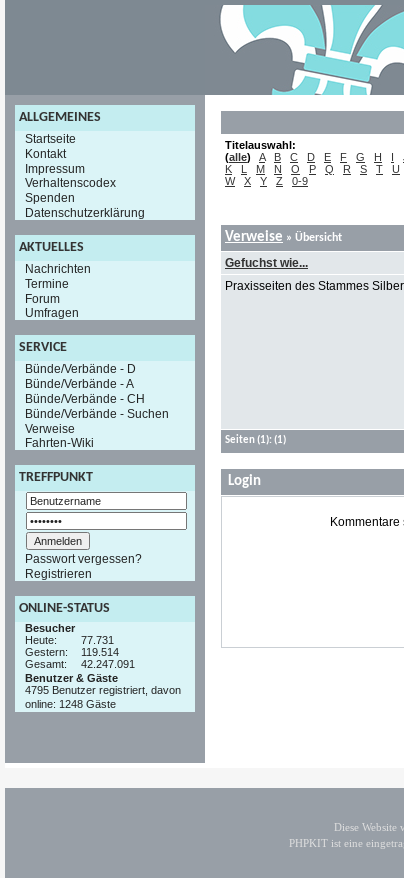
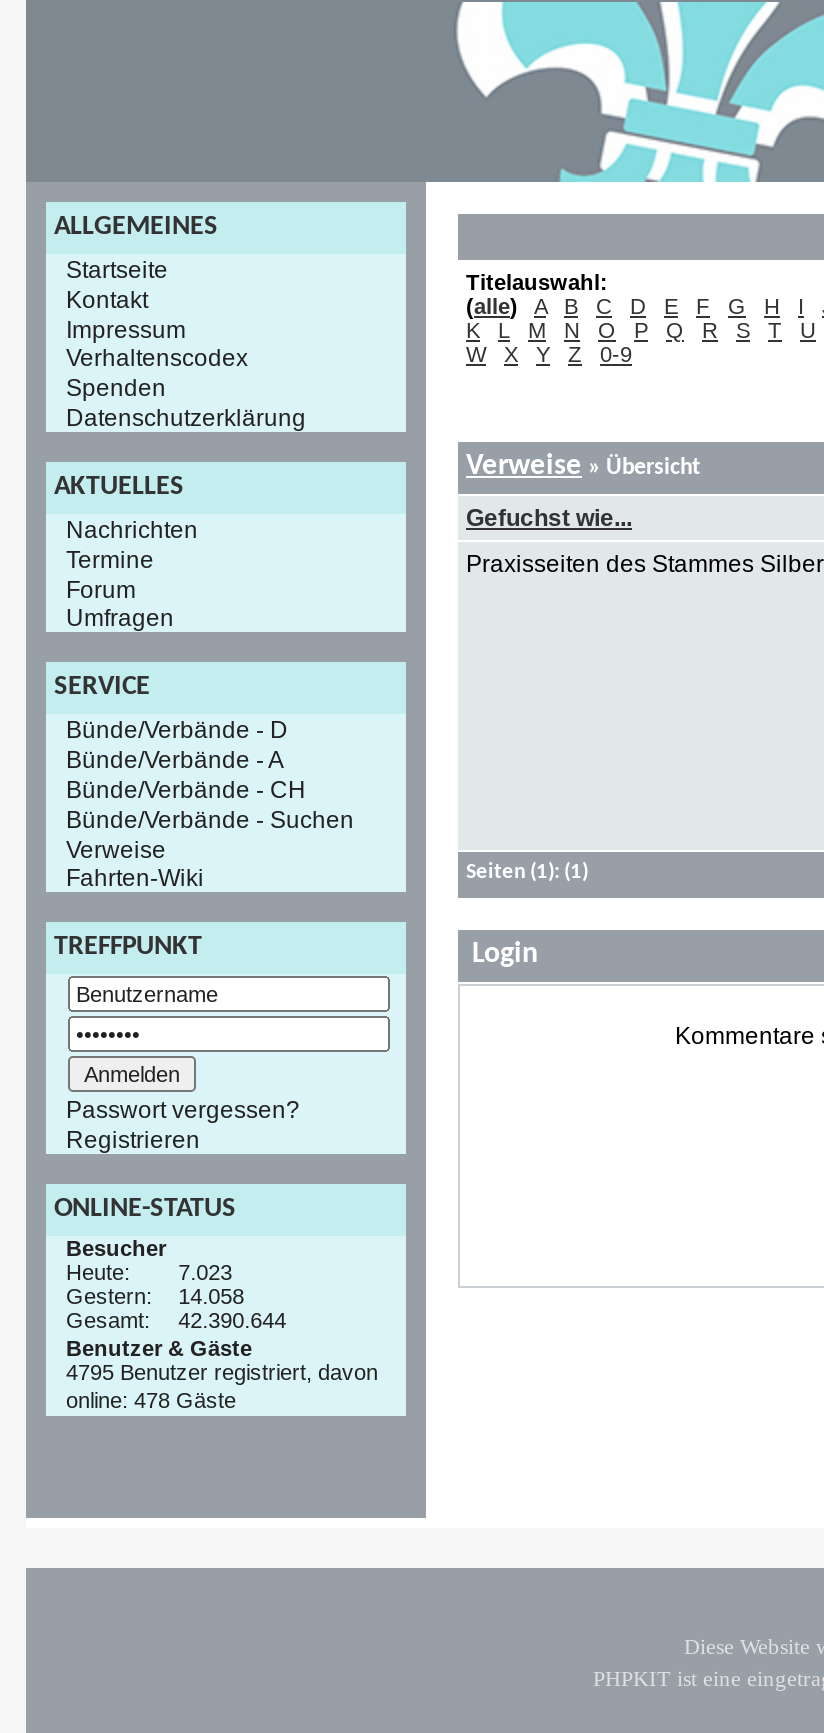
[81,634,114,646] 77.731 -> [178,1260,232,1284] 7.023
[25,646,119,658] Gestern: 119.514 -> [66,1284,244,1308] Gestern: 14.058
[25,658,135,670] Gesamt: 42.247.091 -> [66,1308,286,1332] Gesamt: 42.390.644
[25,698,116,712] online: 1248 Gäste -> [66,1388,236,1416] online: 478 Gäste

